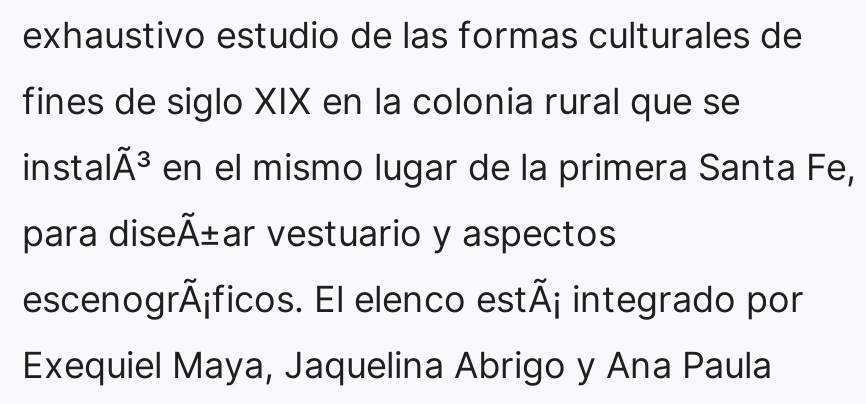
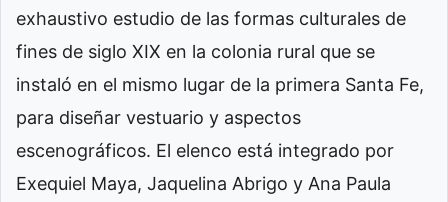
[22,146,856,188] instalÃ³ en el mismo lugar de la primera Santa Fe, -> [16,74,424,95] instaló en el mismo lugar de la primera Santa Fe,
[22,212,616,254] para diseÃ±ar vestuario y aspectos -> [16,107,301,128] para diseñar vestuario y aspectos
[22,278,804,320] escenogrÃ¡ficos. El elenco estÃ¡ integrado por -> [16,140,394,161] escenográficos. El elenco está integrado por

